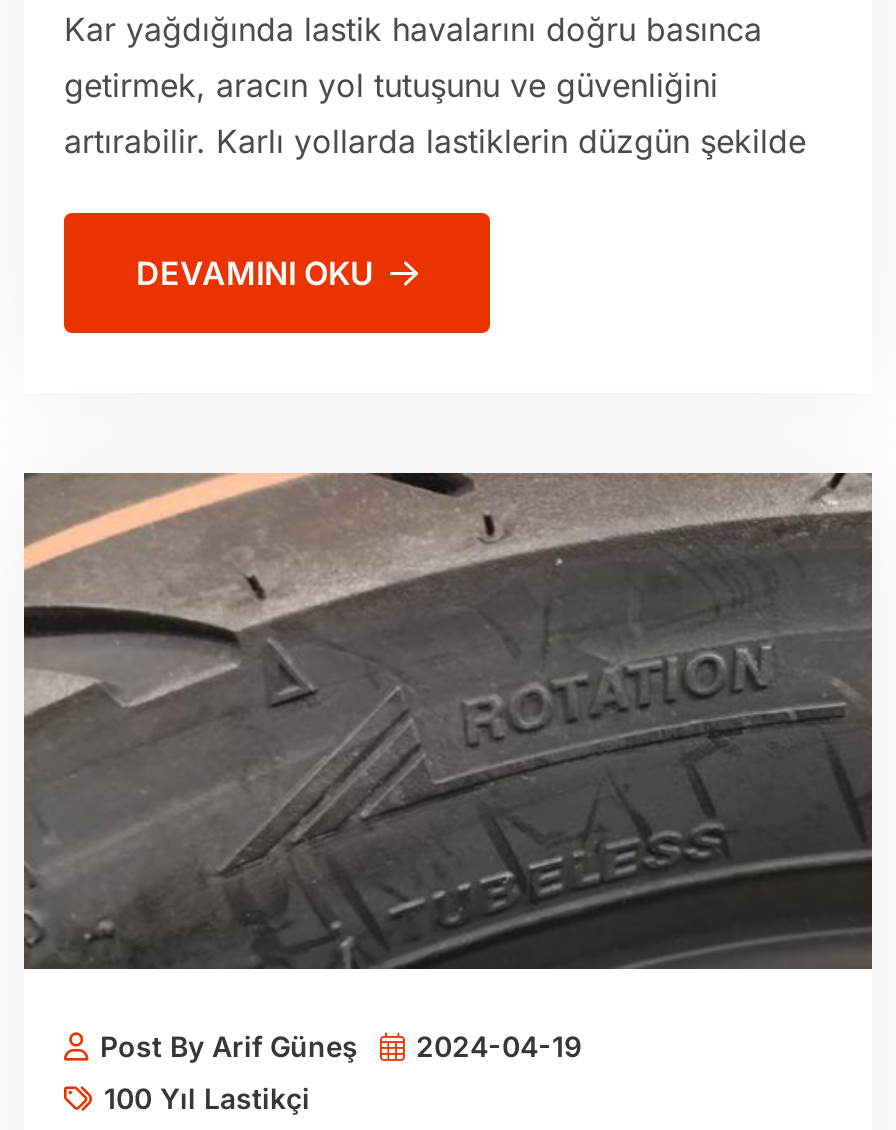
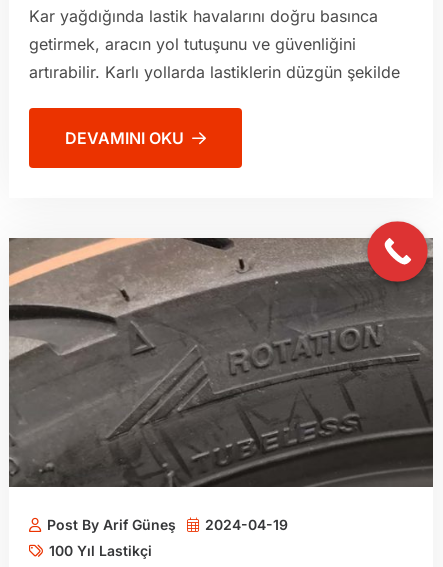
[742,438,862,558] [image] -> [367,220,429,282] [image]

